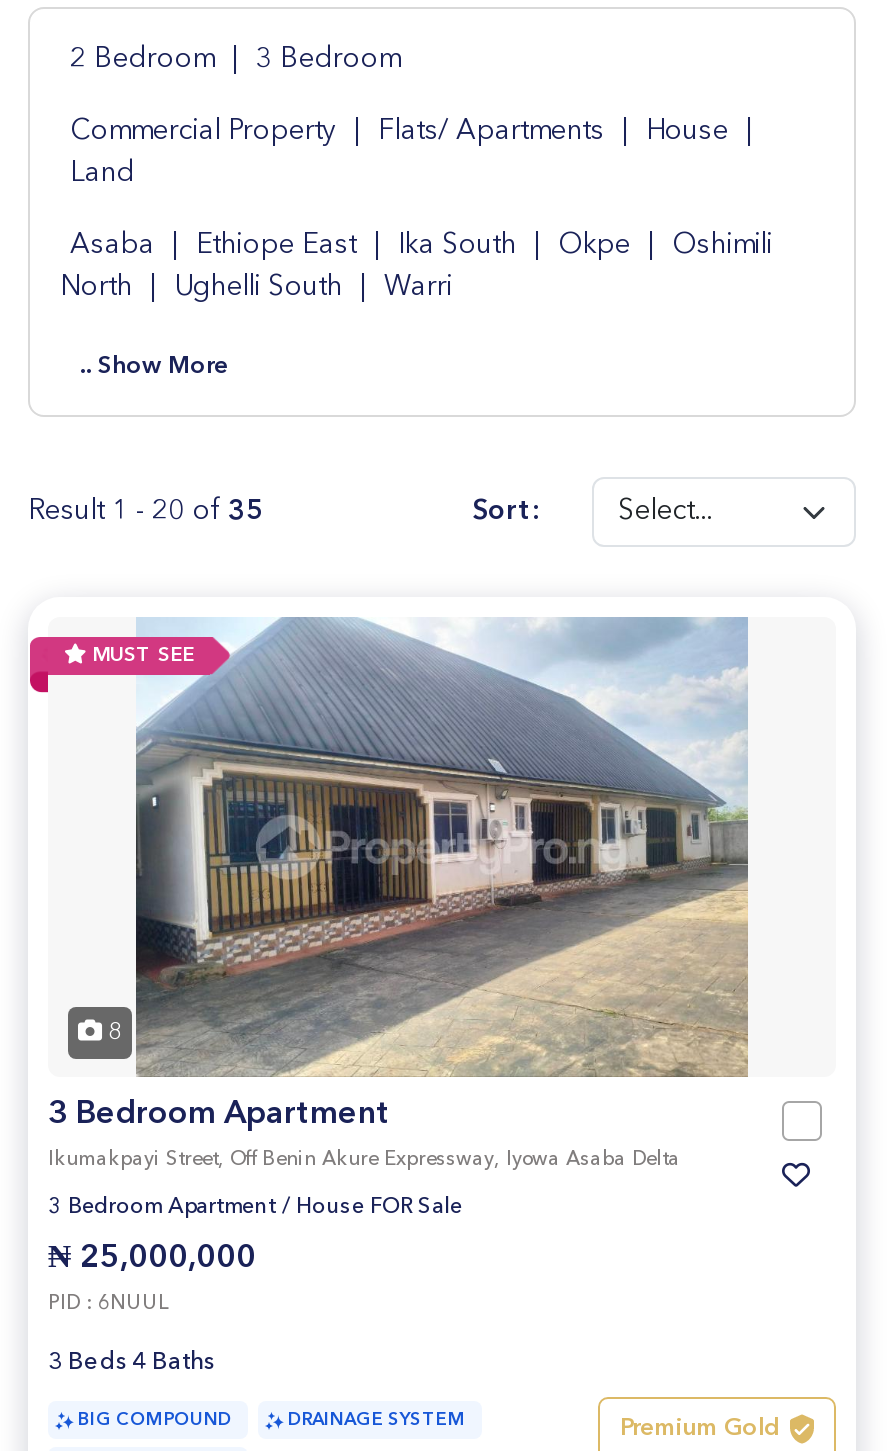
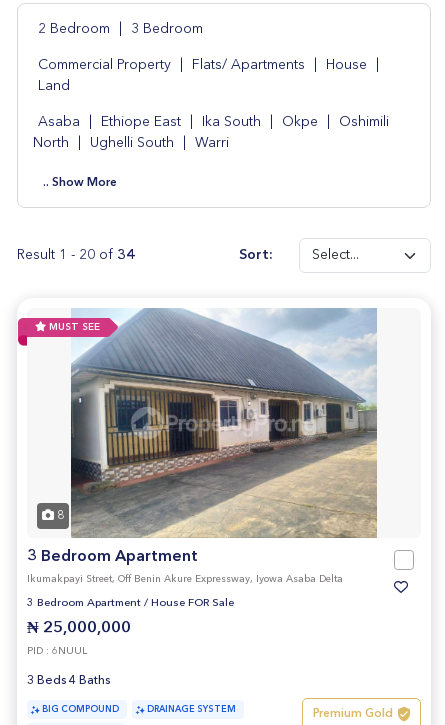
[28,497,264,525] Result 1 - 20 of 35 -> [17,248,135,262] Result 1 - 20 of 34

